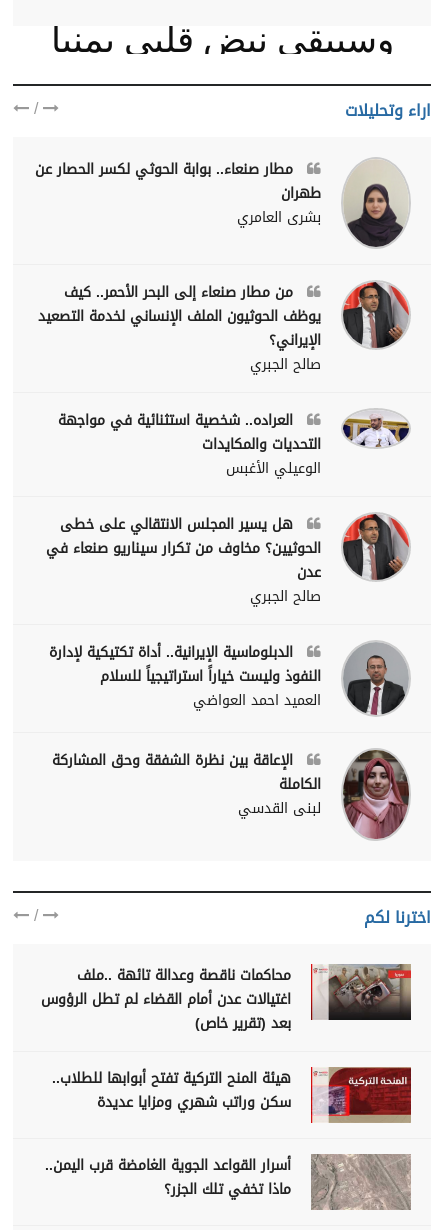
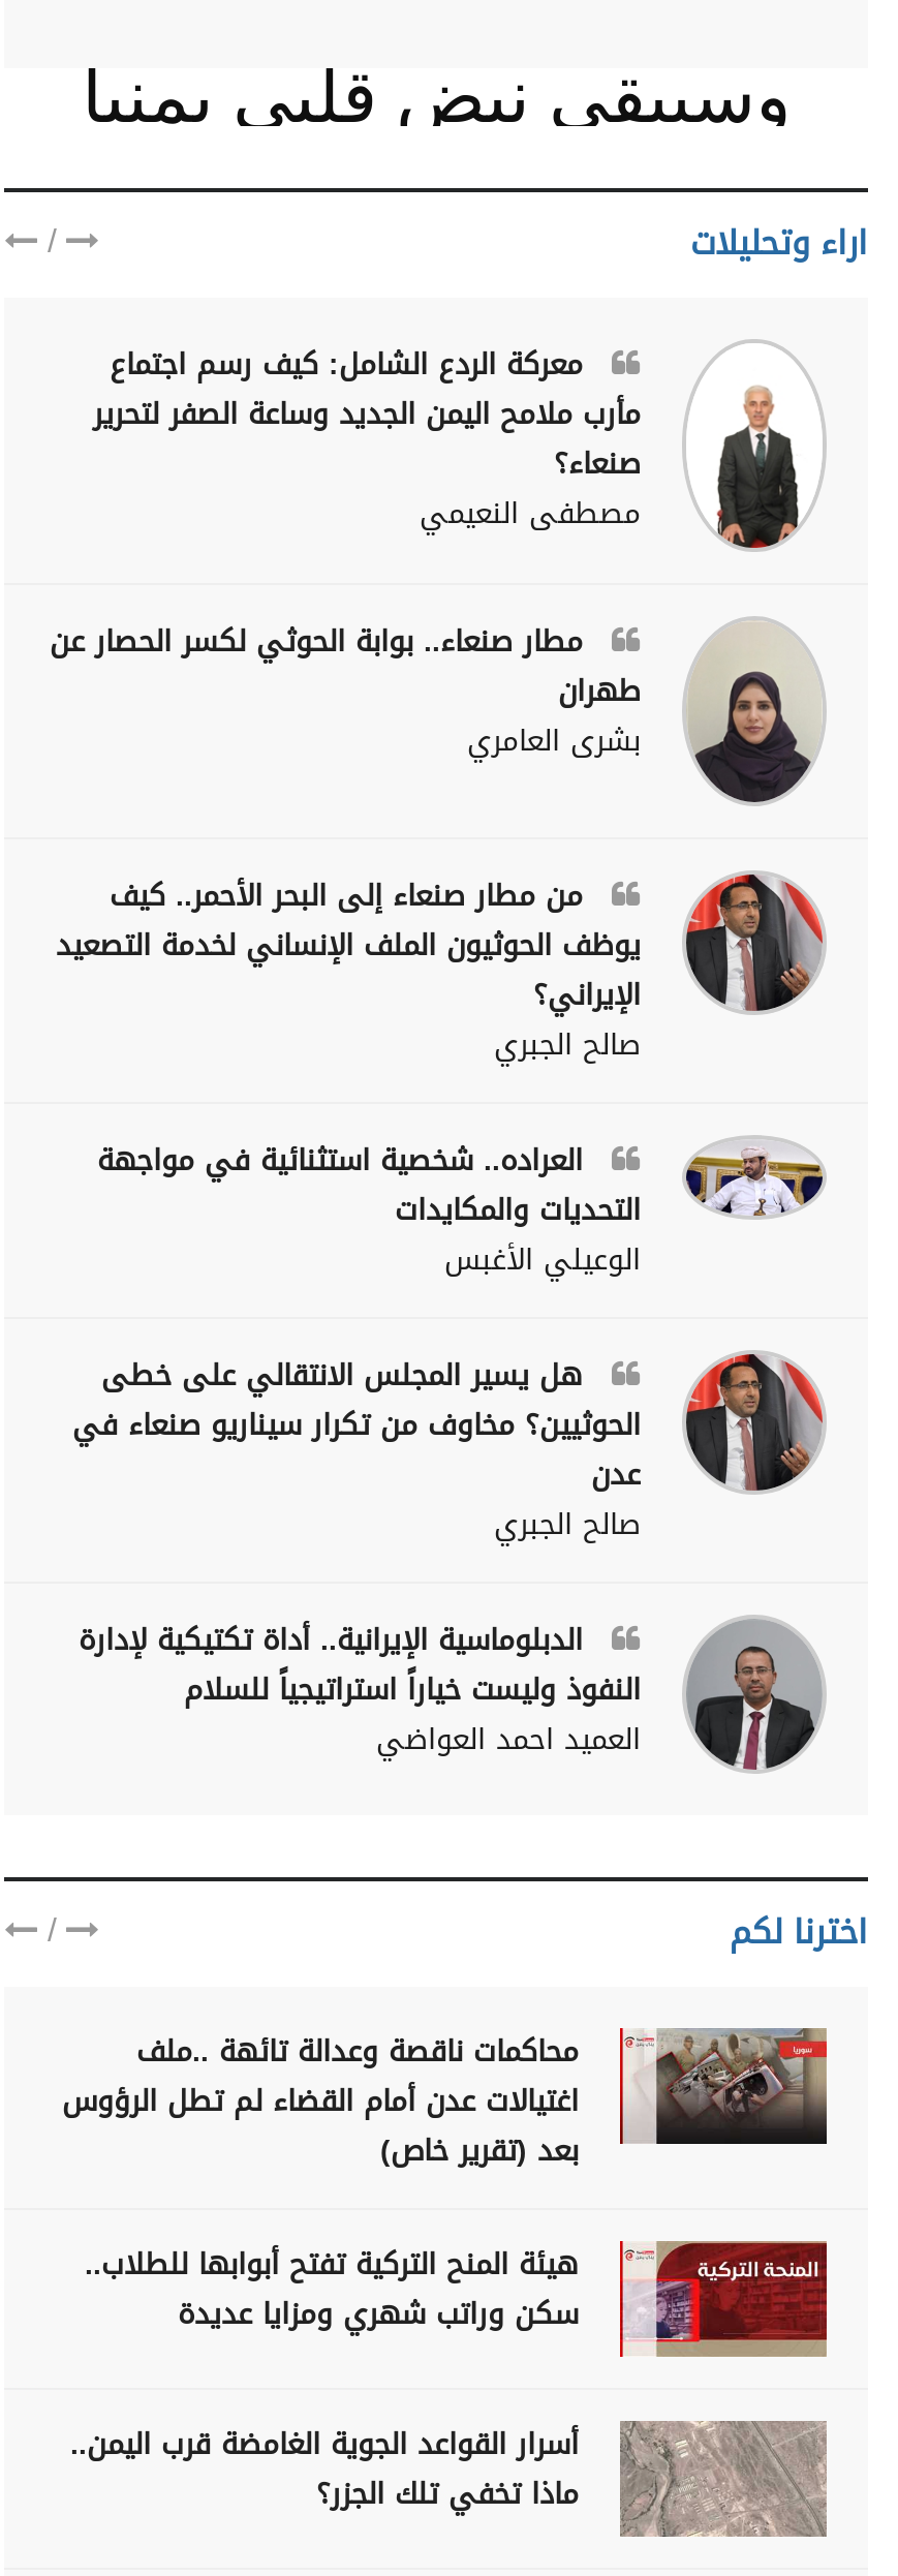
none -> [93,337,818,551] [image] | معركة الردع الشامل: كيف رسم اجتماع | مأرب ملامح اليمن الجديد وساعة الصفر لتحرير | صنعاء؟ | مصطفى النعيمي
moved [35,156,409,714] -> [50,615,823,1768]: [image] | مطار صنعاء.. بوابة الحوثي لكسر الحصار عن | طهران | ... | النفوذ وليست خياراً استراتيجياً للسلام | العميد احمد العواضي
[52,747,410,839] [image] | الإعاقة بين نظرة الشفقة وحق المشاركة | الكاملة | لبنى القدسي -> none

